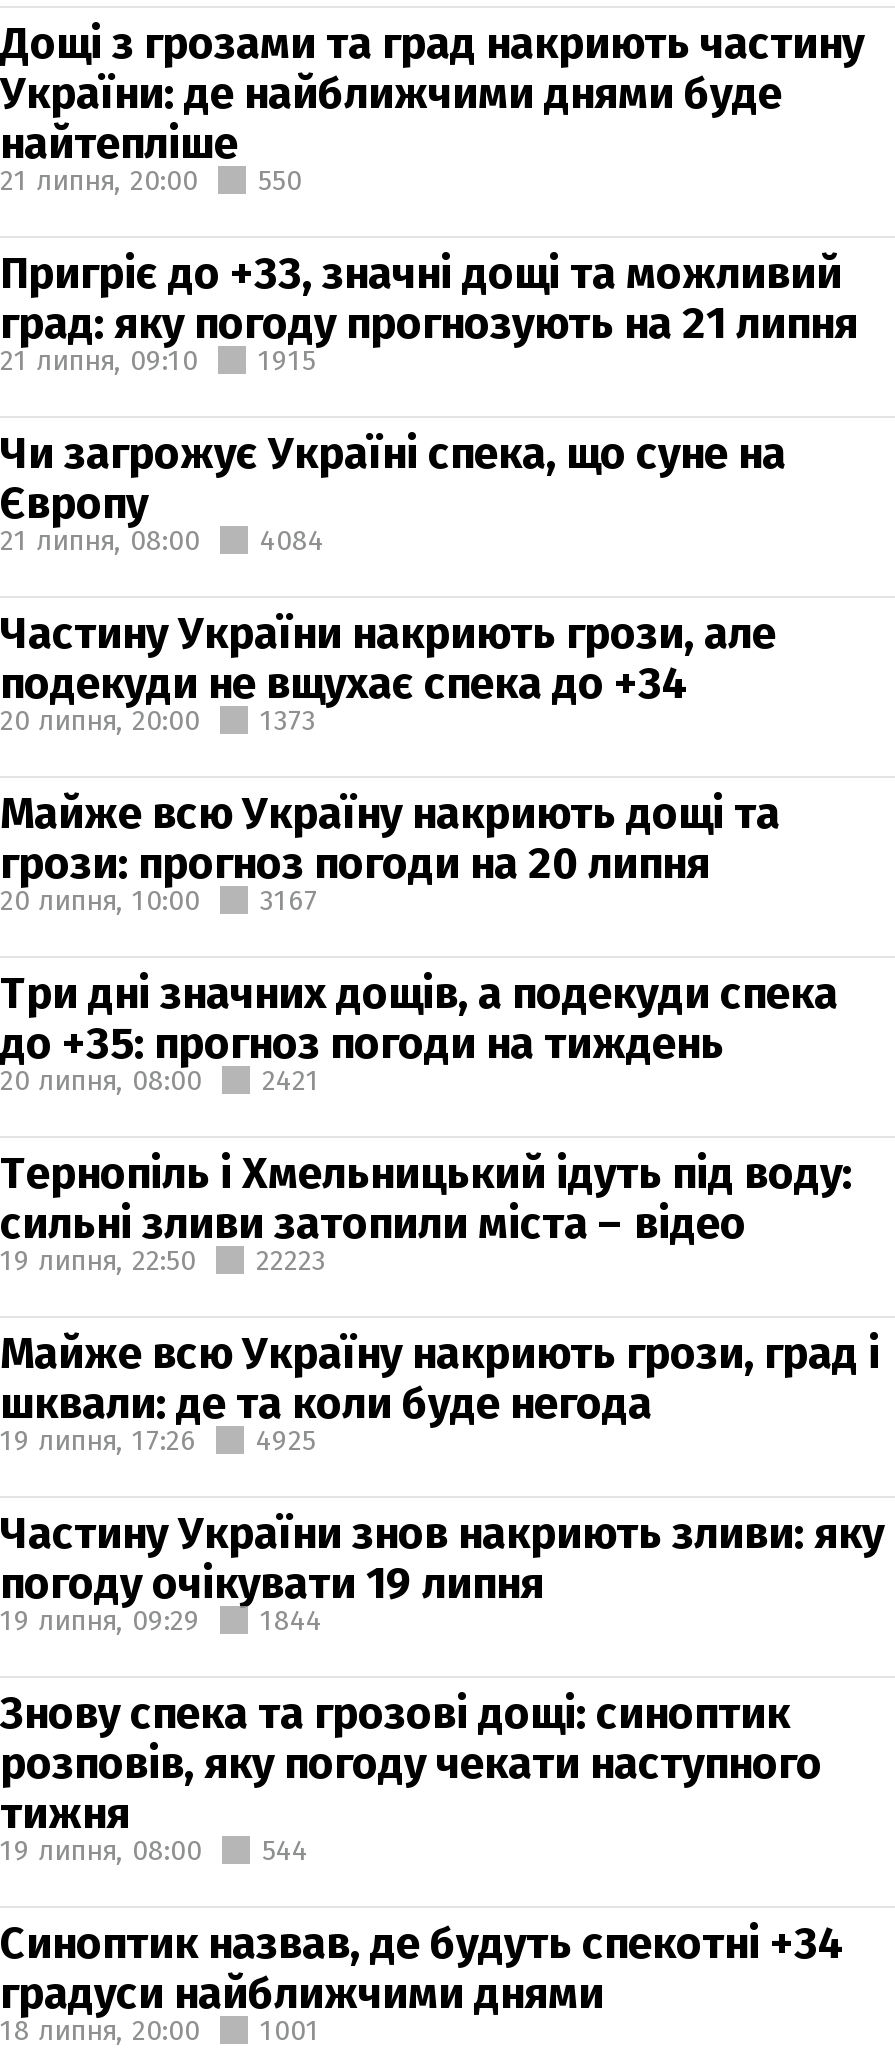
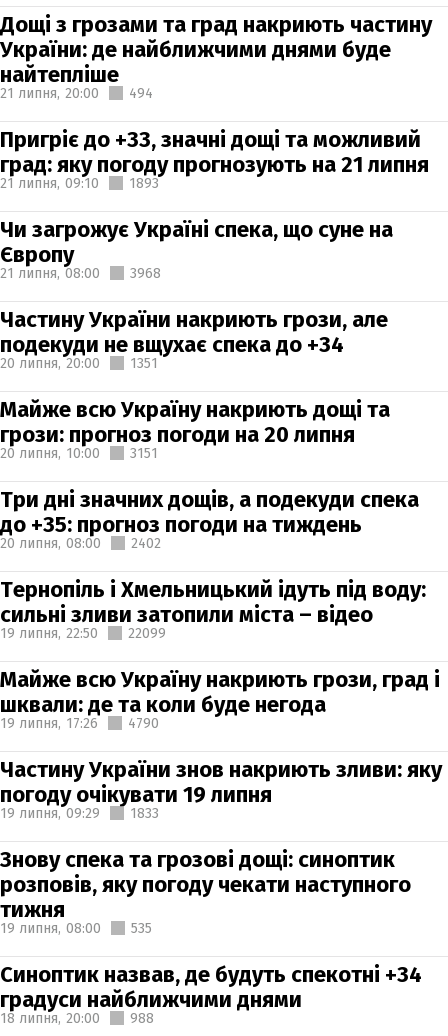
[0,163,302,197] 21 липня, 20:00 550 -> [0,84,153,101] 21 липня, 20:00 494
[258,343,316,377] 1915 -> [129,174,159,191] 1893
[0,523,324,557] 21 липня, 08:00 4084 -> [0,264,161,281] 21 липня, 08:00 3968
[0,703,316,737] 20 липня, 20:00 1373 -> [0,354,158,371] 20 липня, 20:00 1351
[0,883,318,917] 20 липня, 10:00 3167 -> [0,444,158,461] 20 липня, 10:00 3151
[0,1063,320,1097] 20 липня, 08:00 2421 -> [0,534,161,551] 20 липня, 08:00 2402
[0,1243,326,1277] 19 липня, 22:50 22223 -> [0,624,166,641] 19 липня, 22:50 22099
[0,1423,316,1457] 19 липня, 17:26 4925 -> [0,714,159,731] 19 липня, 17:26 4790
[0,1603,322,1637] 19 липня, 09:29 1844 -> [0,804,159,821] 19 липня, 09:29 1833
[0,1833,308,1867] 19 липня, 08:00 544 -> [0,919,152,936] 19 липня, 08:00 535
[0,2013,320,2047] 18 липня, 20:00 1001 -> [0,1009,154,1026] 18 липня, 20:00 988

